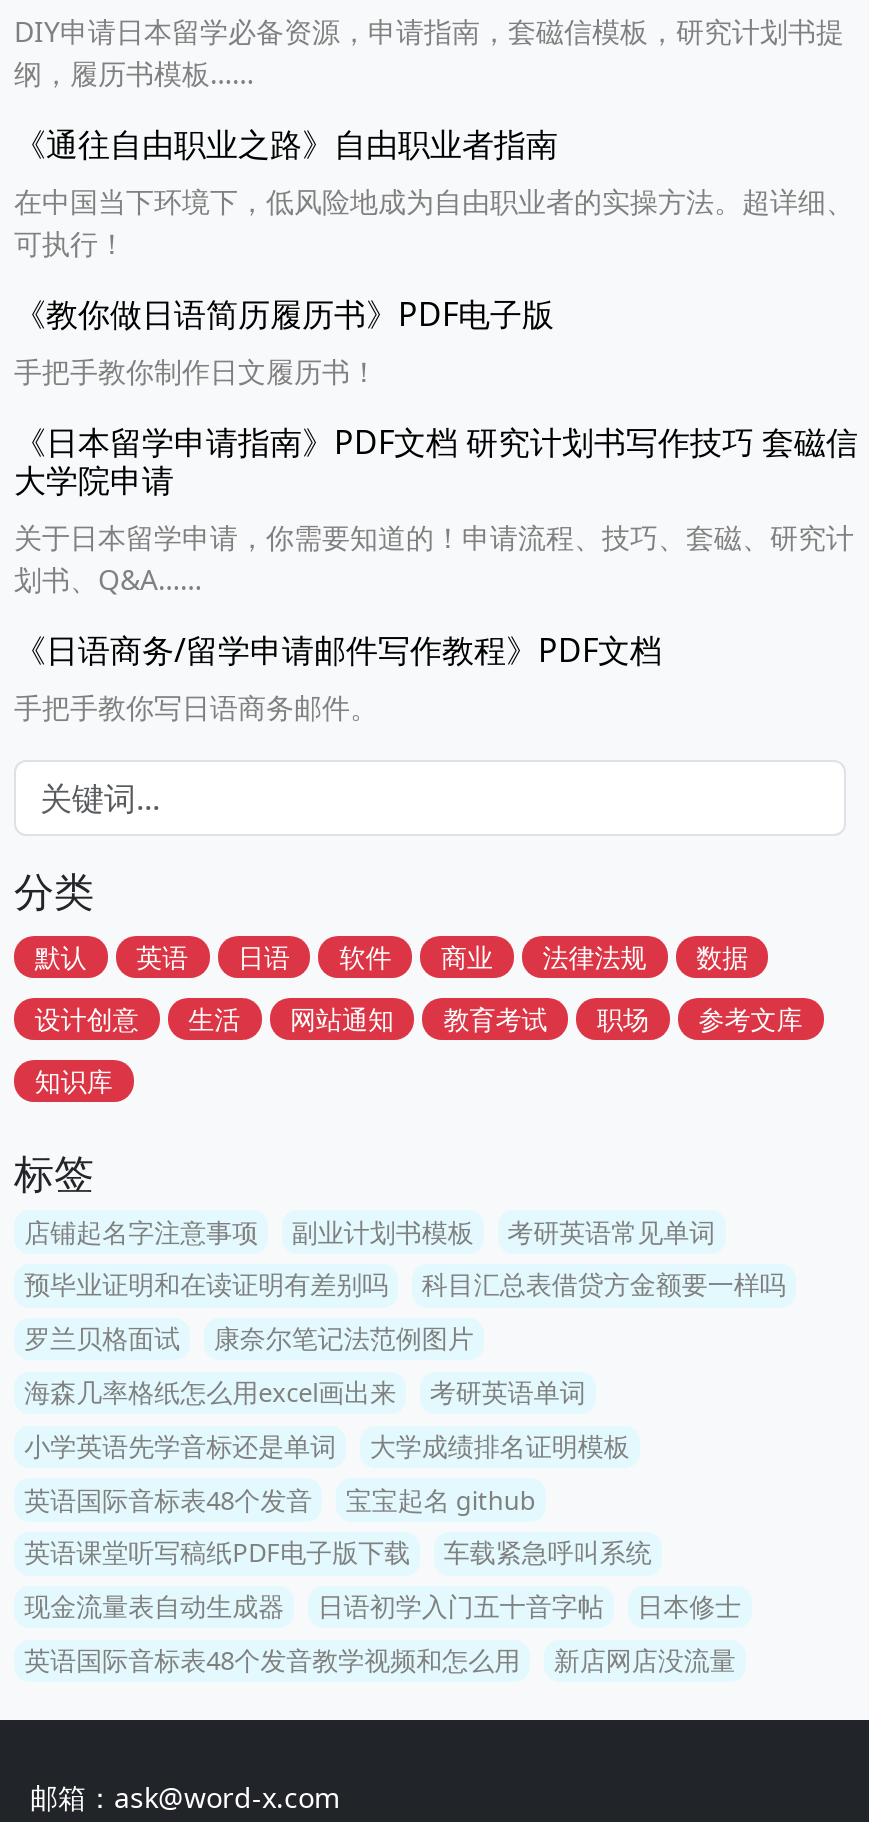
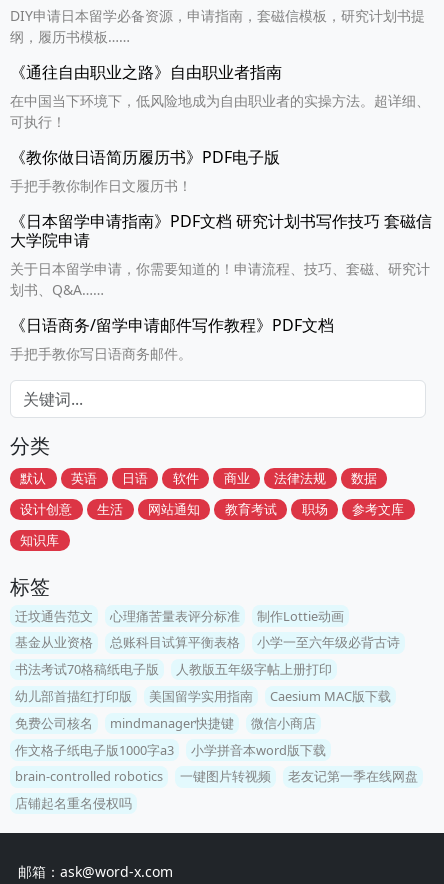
[24,1213,786,1678] 店铺起名字注意事项 | 副业计划书模板 | 考研英语常见单词 | 预毕业证明和在读证明有差别吗 | 科目汇总表借贷方金额要一样吗 | 罗兰贝格面试 | 康奈尔笔记法范例图片 | 海森几率格纸怎么用excel画出来 | 考研英语单词 | 小学英语先学音标还是单词 | 大学成绩排名证明模板 | 英语国际音标表48个发音 | 宝宝起名 github | 英语课堂听写稿纸PDF电子版下载 | 车载紧急呼叫系统 | 现金流量表自动生成器 | 日语初学入门五十音字帖 | 日本修士 | 英语国际音标表48个发音教学视频和怎么用 | 新店网店没流量 -> [15,606,418,812] 迁坟通告范文 | 心理痛苦量表评分标准 | 制作Lottie动画 | 基金从业资格 | 总账科目试算平衡表格 | 小学一至六年级必背古诗 | 书法考试70格稿纸电子版 | 人教版五年级字帖上册打印 | 幼儿部首描红打印版 | 美国留学实用指南 | Caesium MAC版下载 | 免费公司核名 | mindmanager快捷键 | 微信小商店 | 作文格子纸电子版1000字a3 | 小学拼音本word版下载 | brain-controlled robotics | 一键图片转视频 | 老友记第一季在线网盘 | 店铺起名重名侵权吗

